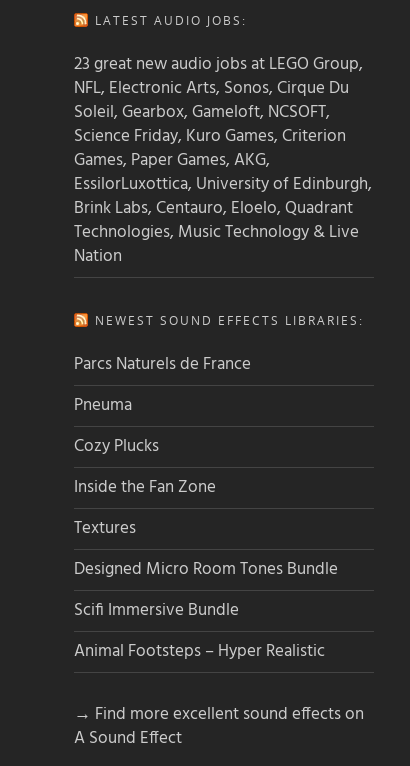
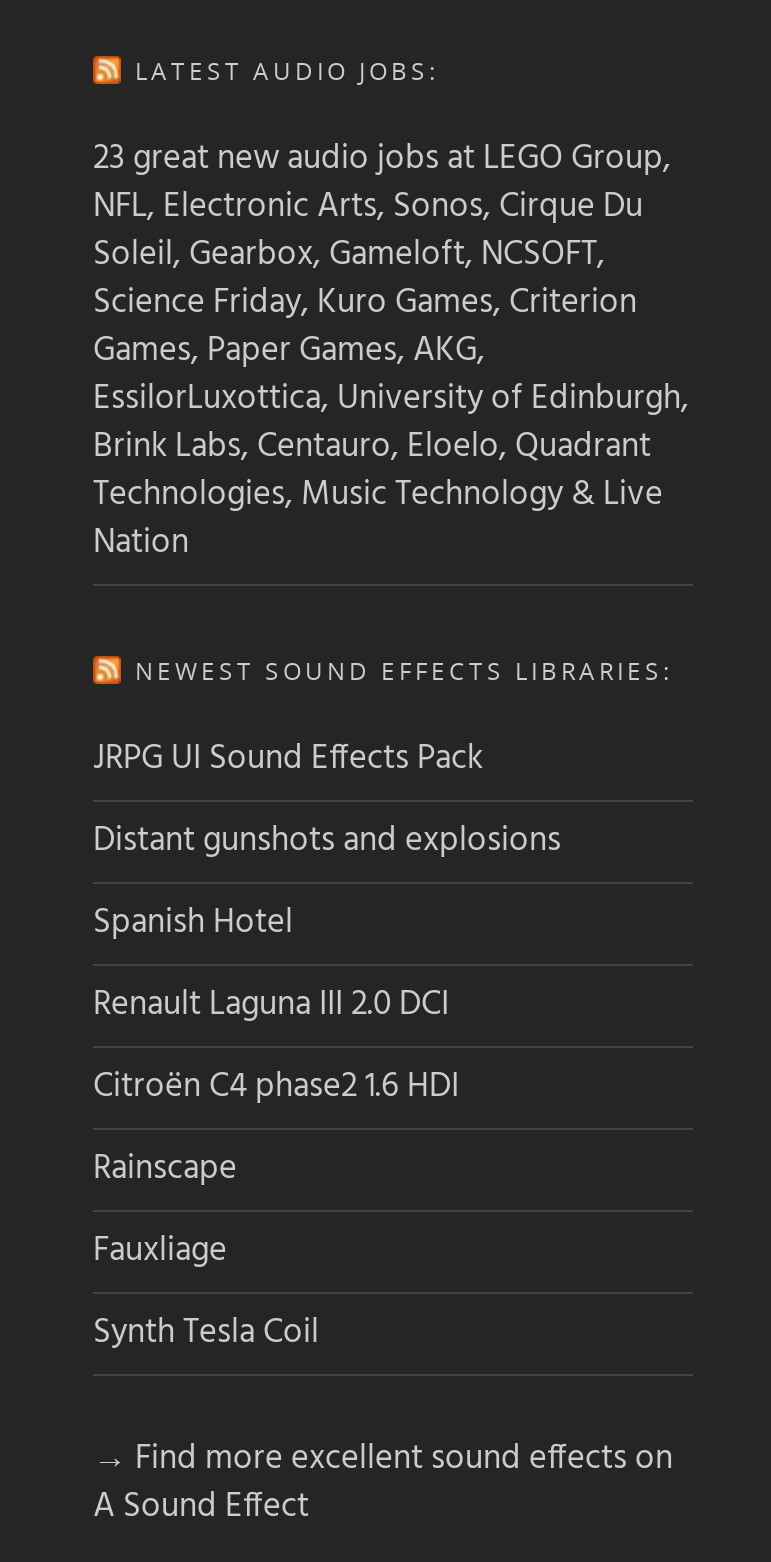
[74,351,251,378] Parcs Naturels de France -> [93,732,483,786] JRPG UI Sound Effects Pack
[74,392,132,419] Pneuma -> [93,814,561,868] Distant gunshots and explosions
[74,433,159,460] Cozy Plucks -> [93,896,293,950] Spanish Hotel
[74,474,216,501] Inside the Fan Zone -> [93,978,449,1032] Renault Laguna III 2.0 DCI
[74,515,136,542] Textures -> [93,1060,459,1114] Citroën C4 phase2 1.6 HDI
[74,556,338,583] Designed Micro Room Tones Bundle -> [93,1142,237,1196] Rainscape
[74,597,239,624] Scifi Immersive Bundle -> [93,1224,227,1278] Fauxliage
[74,638,325,665] Animal Footsteps – Hyper Realistic -> [93,1306,319,1360] Synth Tesla Coil

